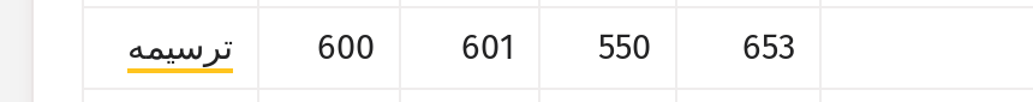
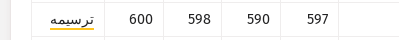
[461,28,514,68] 601 -> [188,11,211,28] 598
[598,28,651,68] 550 -> [247,11,270,28] 590
[742,28,795,68] 653 -> [307,11,328,28] 597

